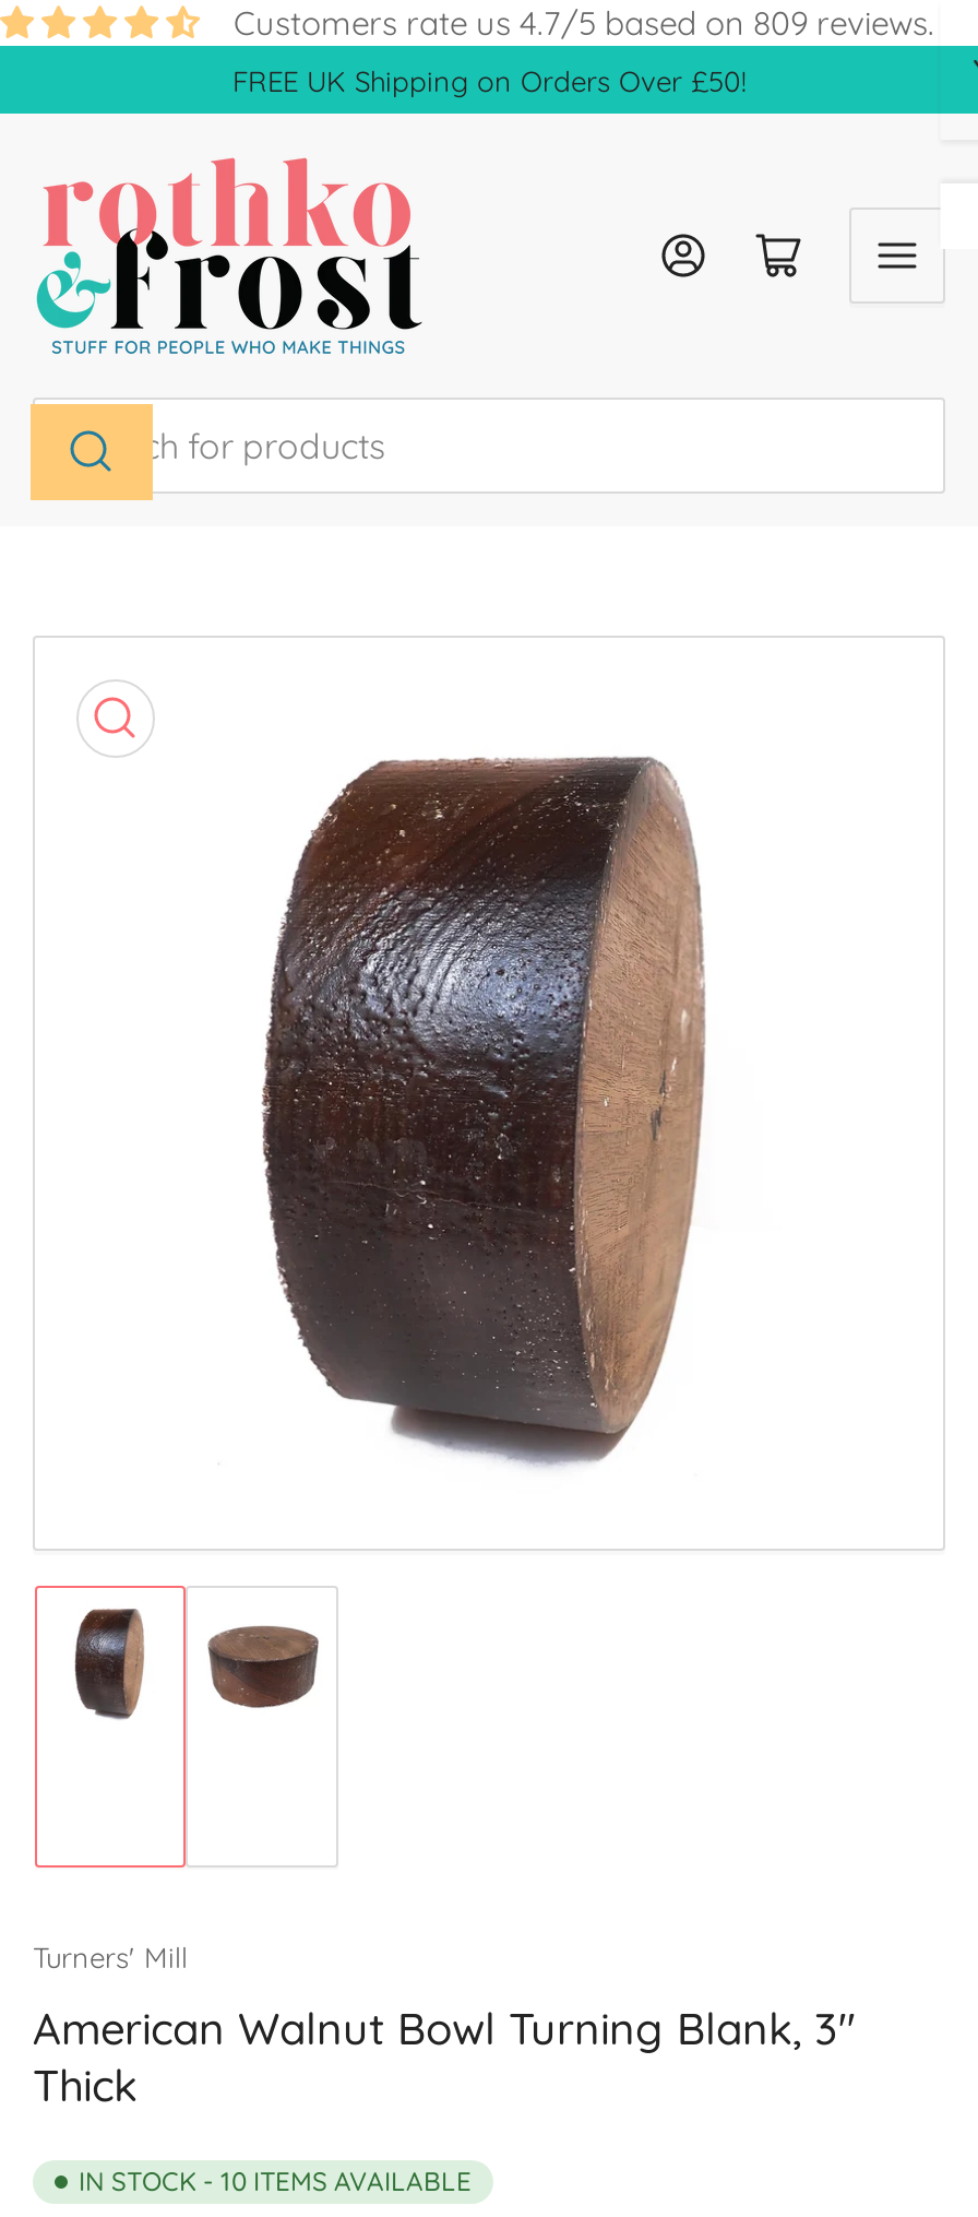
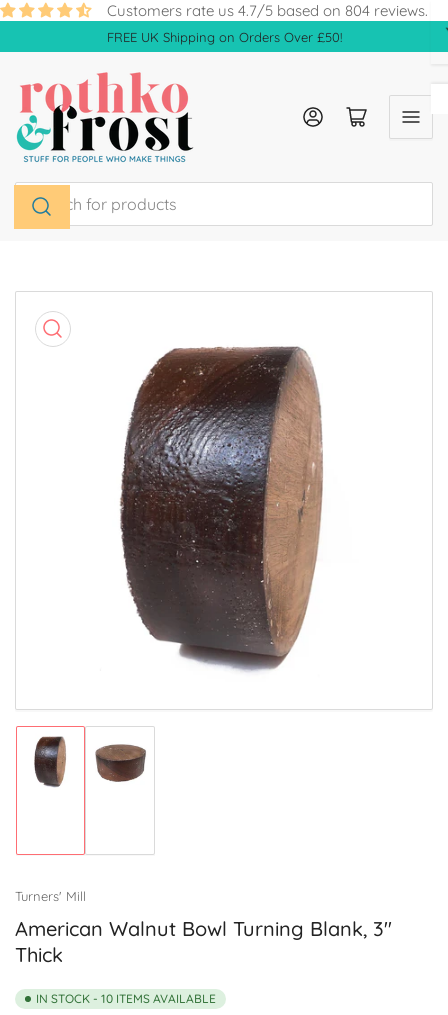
[234,2,934,44] Customers rate us 4.7/5 based on 809 reviews. -> [107,1,428,20] Customers rate us 4.7/5 based on 804 reviews.

